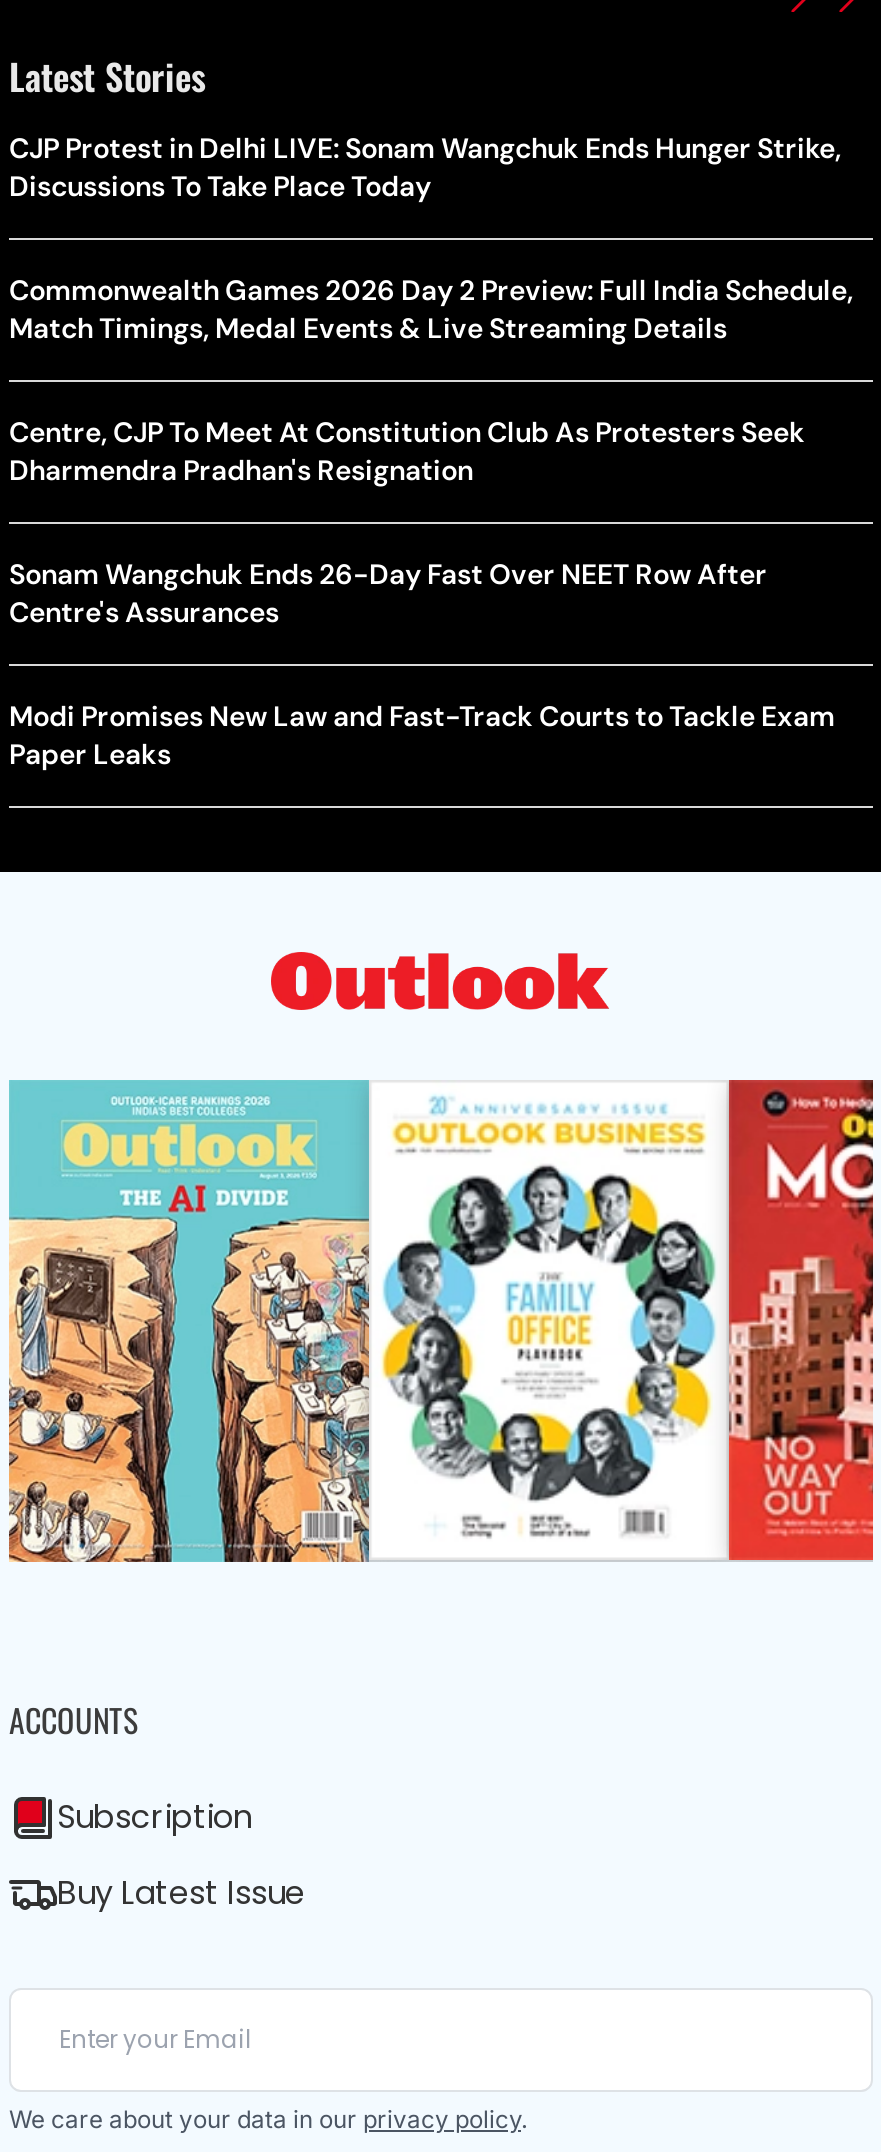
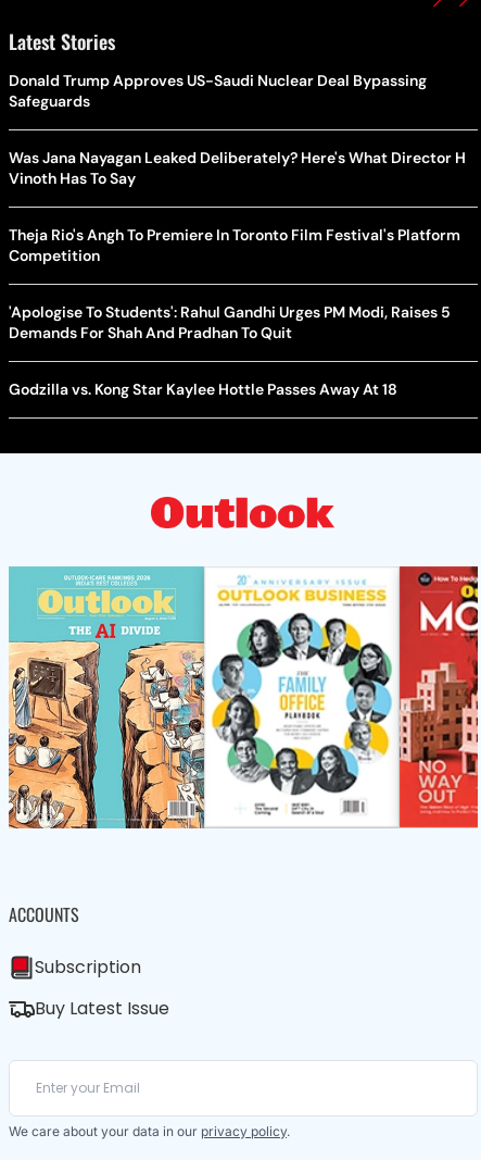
[9,130,841,204] CJP Protest in Delhi LIVE: Sonam Wangchuk Ends Hunger Strike, | Discussions To Take Place Today -> [9,71,427,111] Donald Trump Approves US-Saudi Nuclear Deal Bypassing | Safeguards
[9,272,853,346] Commonwealth Games 2026 Day 2 Preview: Full India Schedule, | Match Timings, Medal Events & Live Streaming Details -> [9,148,466,188] Was Jana Nayagan Leaked Deliberately? Here's What Director H | Vinoth Has To Say
[9,414,805,488] Centre, CJP To Meet At Constitution Club As Protesters Seek | Dharmendra Pradhan's Resignation -> [9,225,460,265] Theja Rio's Angh To Premiere In Toronto Film Festival's Platform | Competition
[9,556,767,630] Sonam Wangchuk Ends 26-Day Fast Over NEET Row After | Centre's Assurances -> [9,302,451,342] 'Apologise To Students': Rahul Gandhi Urges PM Modi, Raises 5 | Demands For Shah And Pradhan To Quit
[9,698,835,772] Modi Promises New Law and Fast-Track Courts to Tackle Exam | Paper Leaks -> [9,379,397,399] Godzilla vs. Kong Star Kaylee Hottle Passes Away At 18

